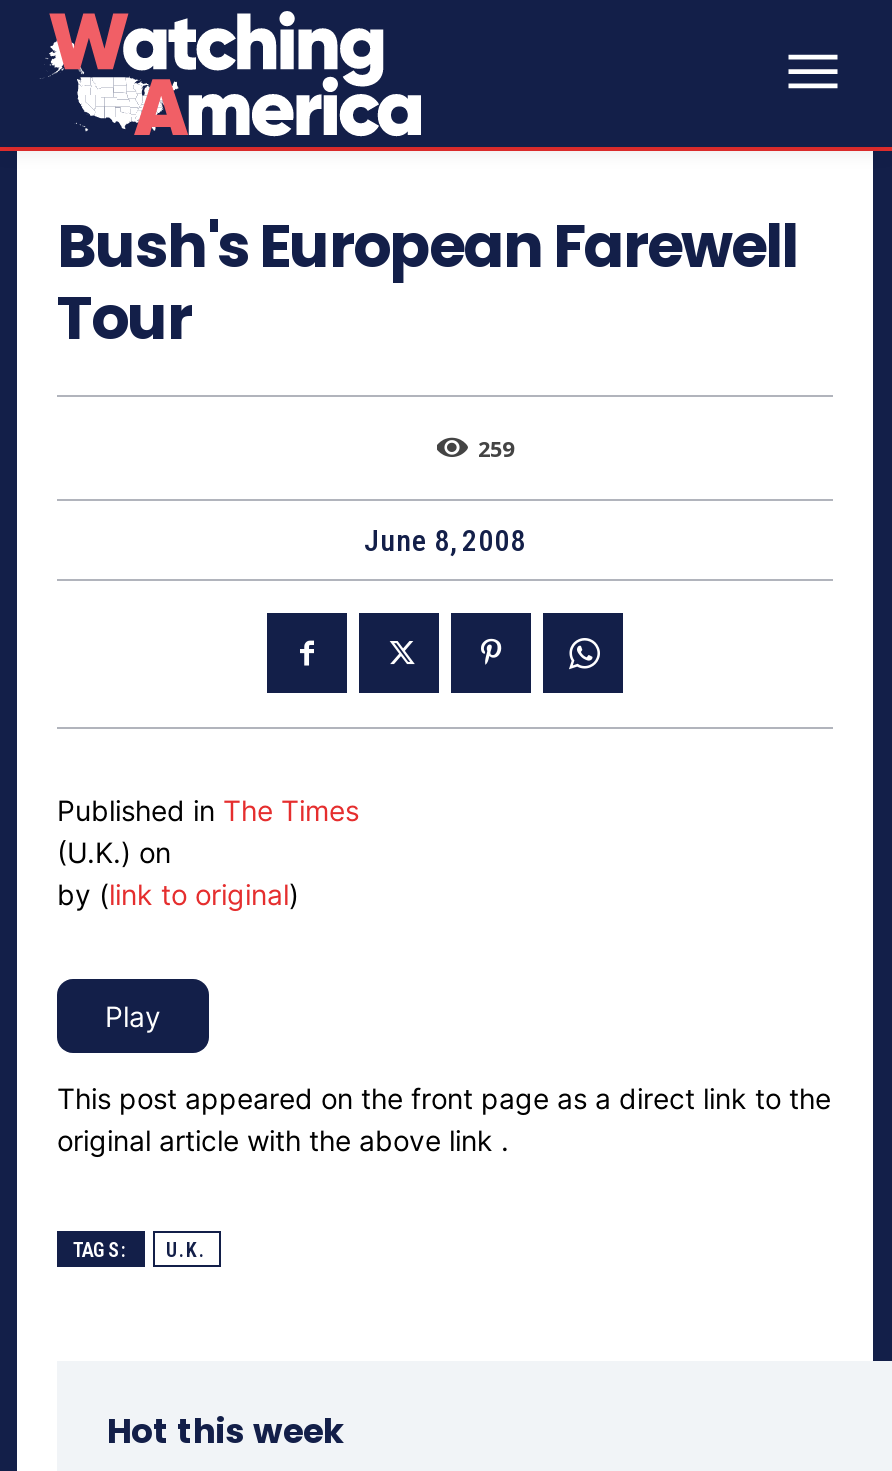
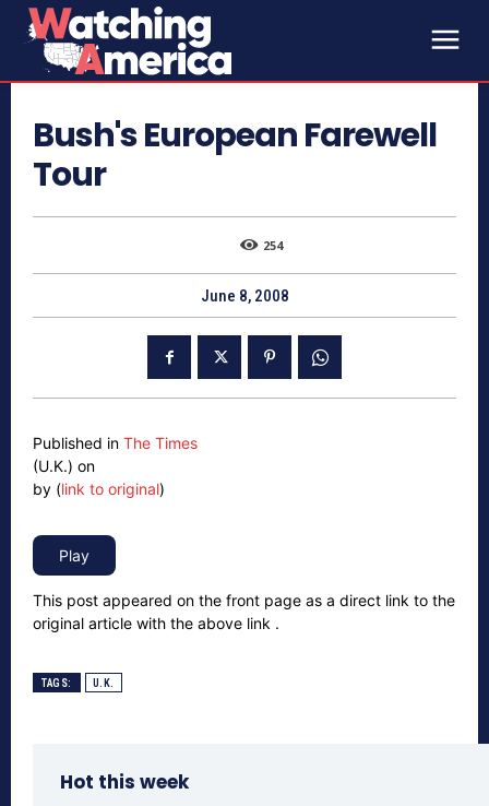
[478,433,514,463] 259 -> [263,237,282,253] 254

